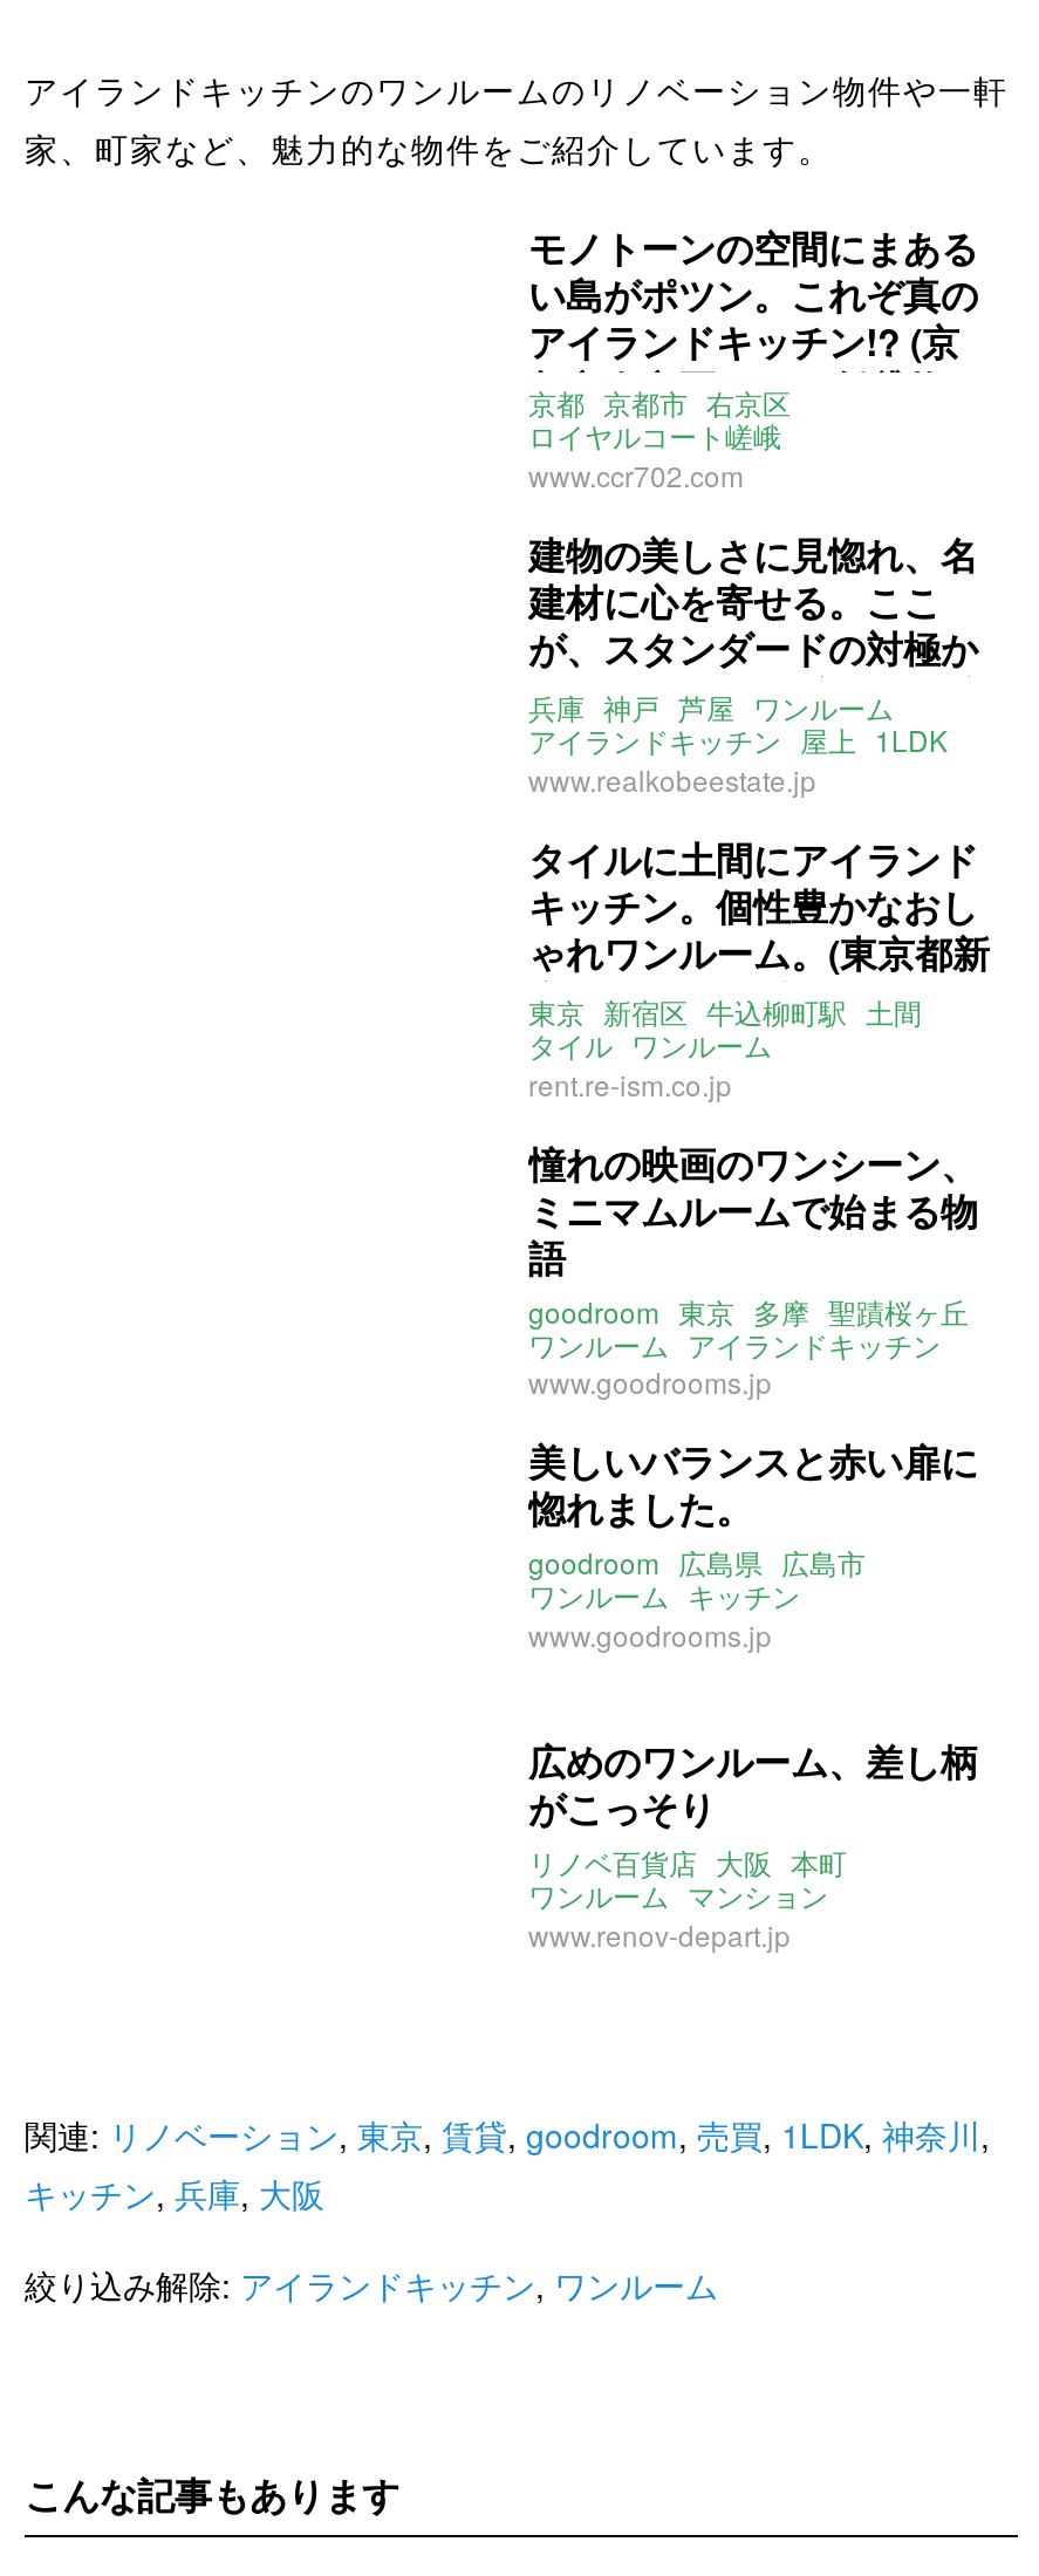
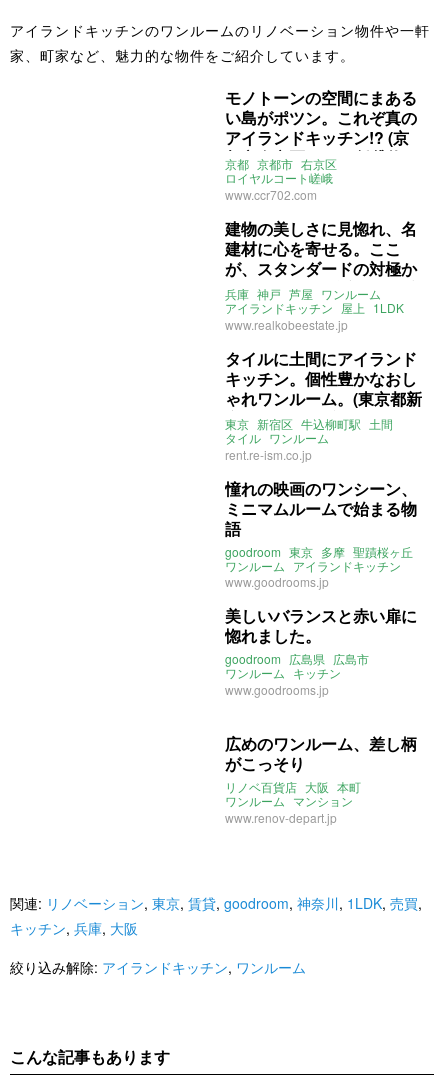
[25,2112,990,2159] 関連:リノベーション,東京,賃貸, goodroom,売買, 1LDK,神奈川, -> [10,893,422,913] 関連:リノベーション,東京,賃貸, goodroom,神奈川, 1LDK,売買,

